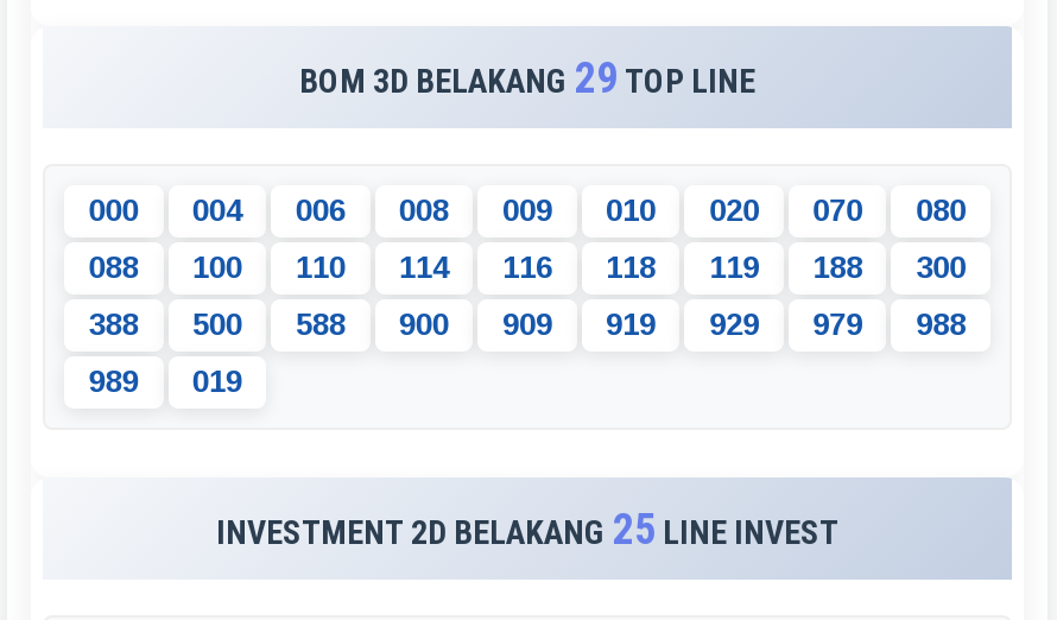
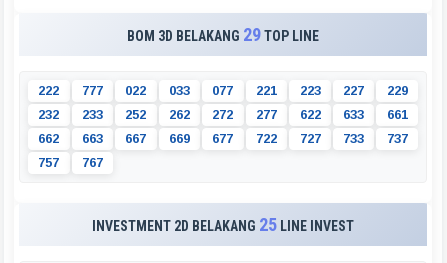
[89,191,138,227] 000 -> [38,83,59,98] 222
[192,191,242,227] 004 -> [82,83,103,98] 777
[295,191,345,227] 006 -> [125,83,146,98] 022
[399,191,449,227] 008 -> [169,83,190,98] 033
[502,191,552,227] 009 -> [212,83,233,98] 077
[606,191,656,227] 010 -> [256,83,277,98] 221
[709,191,759,227] 020 -> [300,83,321,98] 223
[813,191,862,227] 070 -> [343,83,364,98] 227
[916,191,966,227] 080 -> [387,83,408,98] 229
[89,248,138,284] 088 -> [38,107,59,122] 232
[192,248,242,284] 100 -> [82,107,103,122] 233
[295,248,345,284] 110 -> [125,107,146,122] 252
[399,248,449,284] 114 -> [169,107,190,122] 262
[502,248,552,284] 116 -> [212,107,233,122] 272
[606,248,656,284] 118 -> [256,107,277,122] 277
[709,248,759,284] 119 -> [300,107,321,122] 622
[813,248,862,284] 188 -> [343,107,364,122] 633
[916,248,966,284] 300 -> [387,107,408,122] 661
[89,305,138,341] 388 -> [38,131,59,146] 662
[192,305,242,341] 500 -> [82,131,103,146] 663
[295,305,345,341] 588 -> [125,131,146,146] 667
[399,305,449,341] 900 -> [169,131,190,146] 669
[502,305,552,341] 909 -> [212,131,233,146] 677
[606,305,656,341] 919 -> [256,131,277,146] 722
[709,305,759,341] 929 -> [300,131,321,146] 727
[813,305,862,341] 979 -> [343,131,364,146] 733
[916,305,966,341] 988 -> [387,131,408,146] 737
[89,362,138,398] 989 -> [38,155,59,170] 757
[192,362,242,398] 019 -> [82,155,103,170] 767

